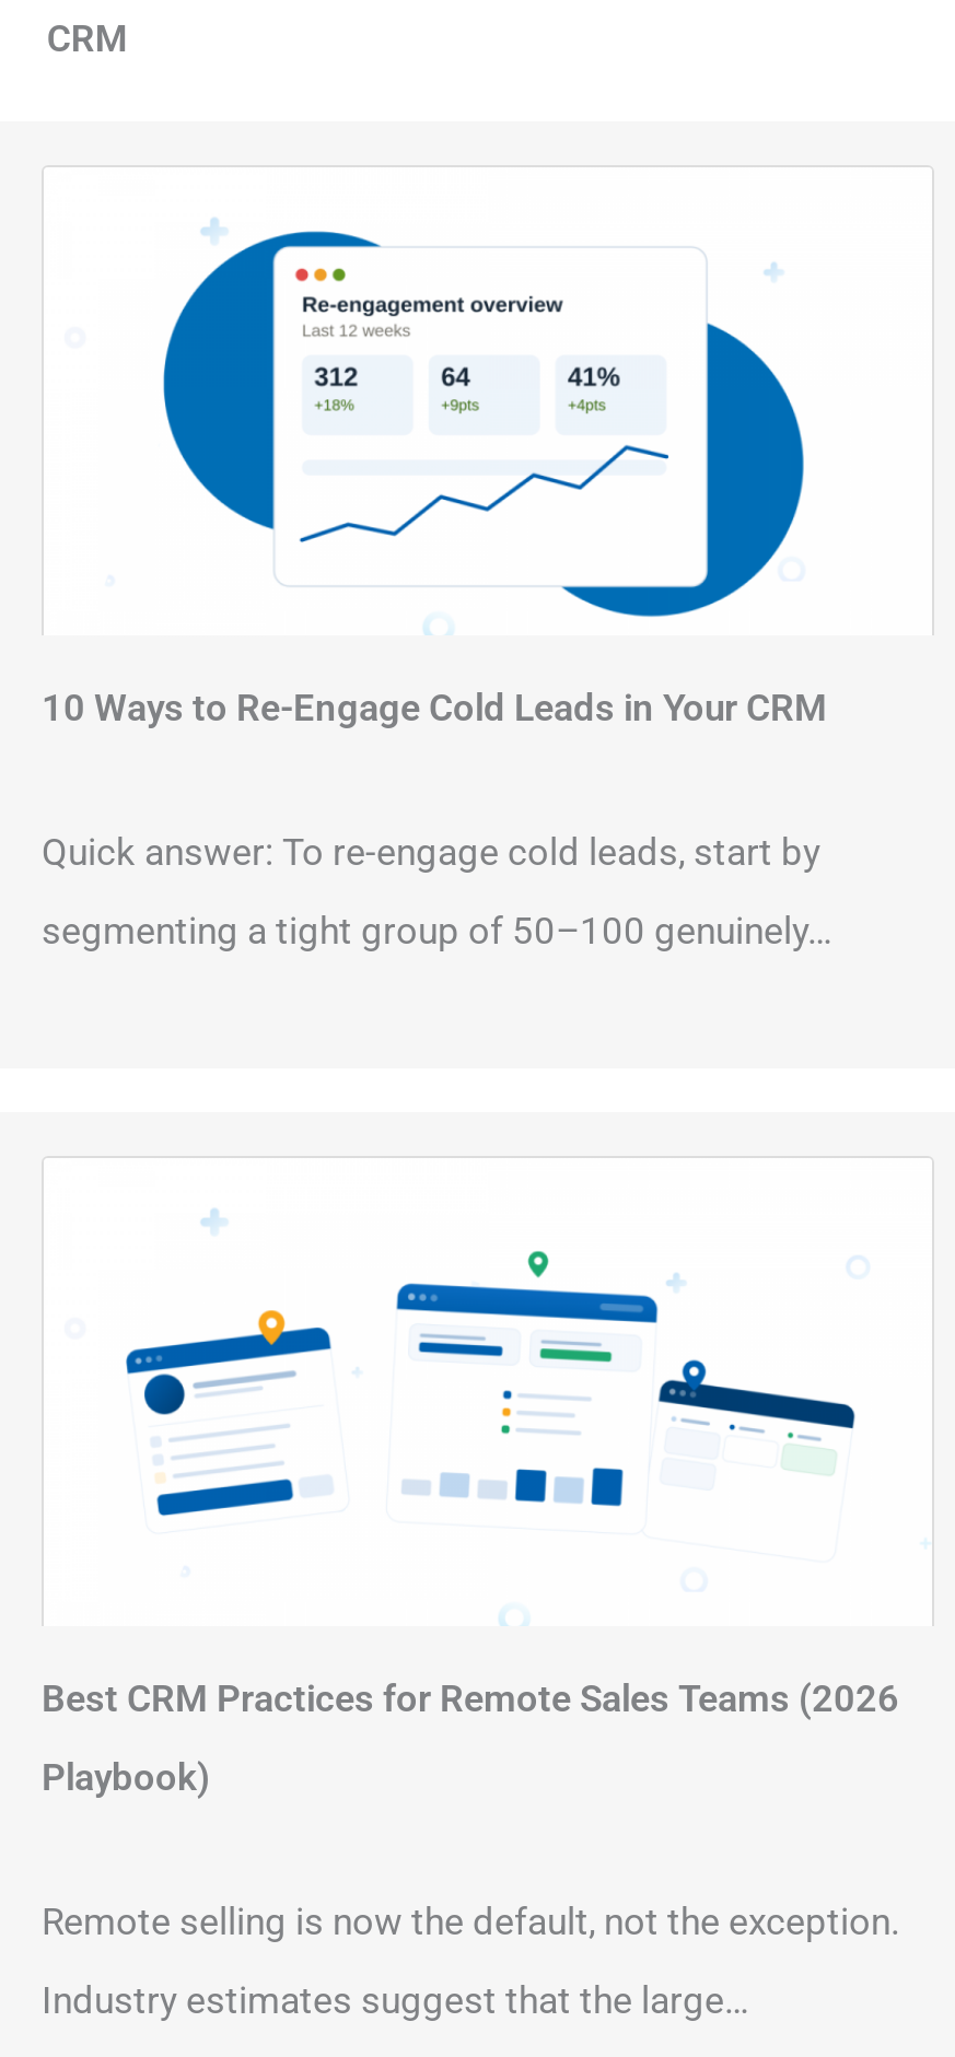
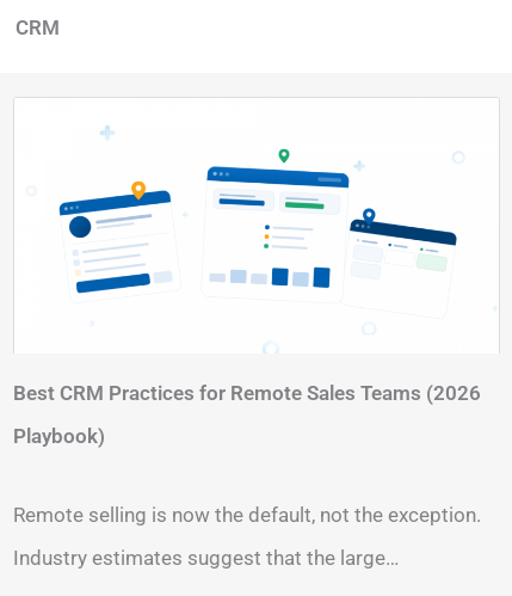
[42,229,831,953] [image] | 10 Ways to Re-Engage Cold Leads in Your CRM | Quick answer: To re-engage cold leads, start by | segmenting a tight group of 50–100 genuinely… -> none

